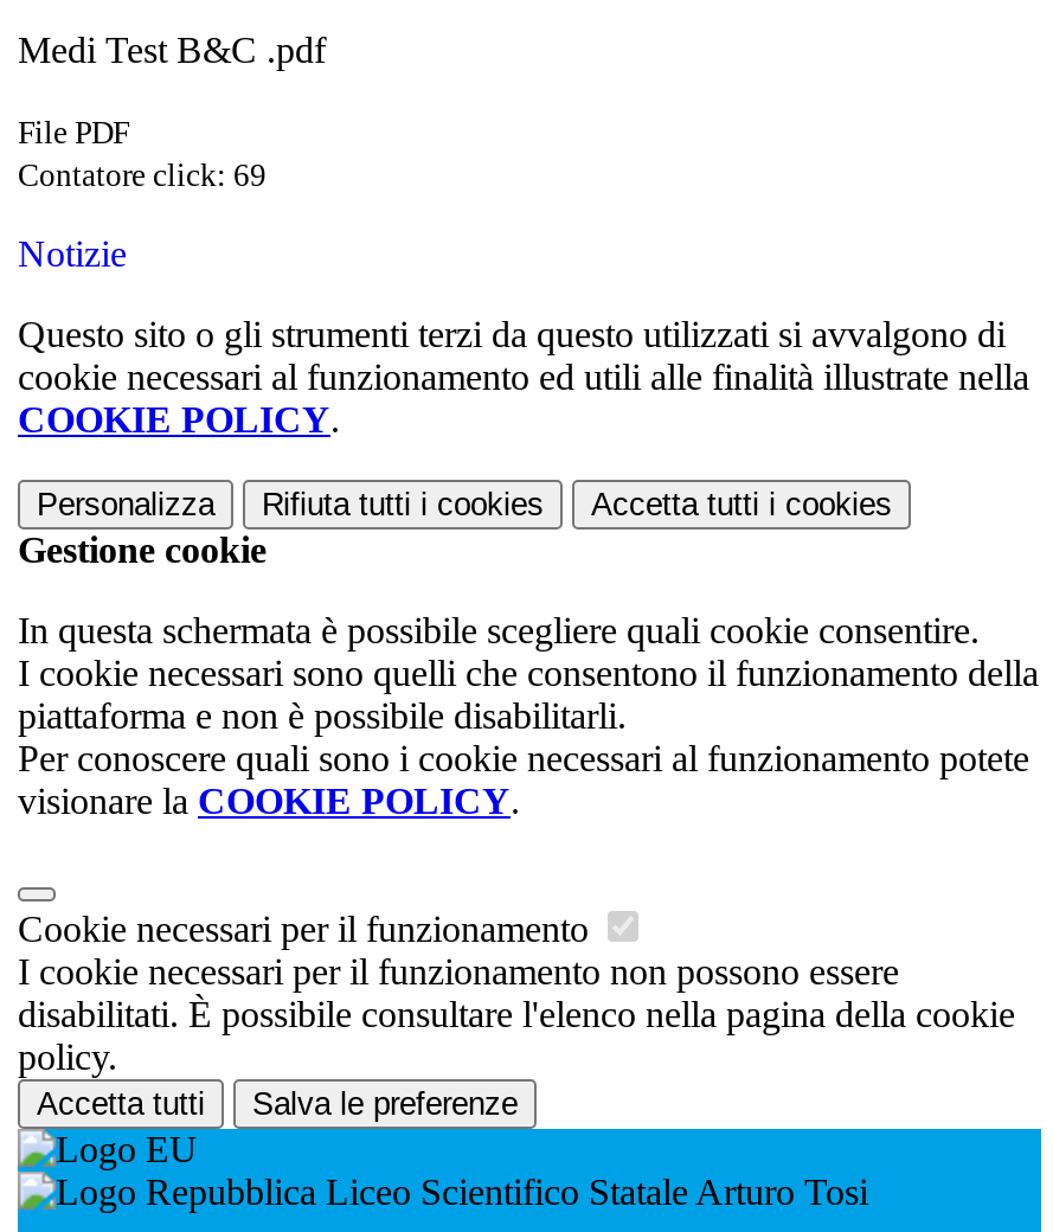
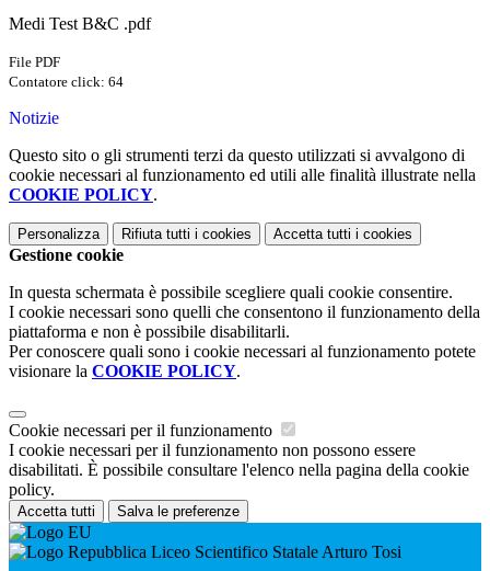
[18,158,267,193] Contatore click: 69 -> [9,74,124,90] Contatore click: 64

